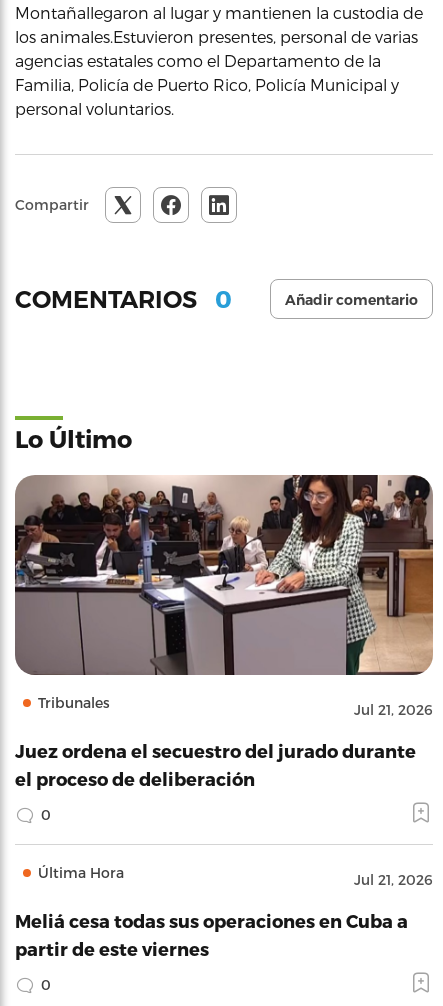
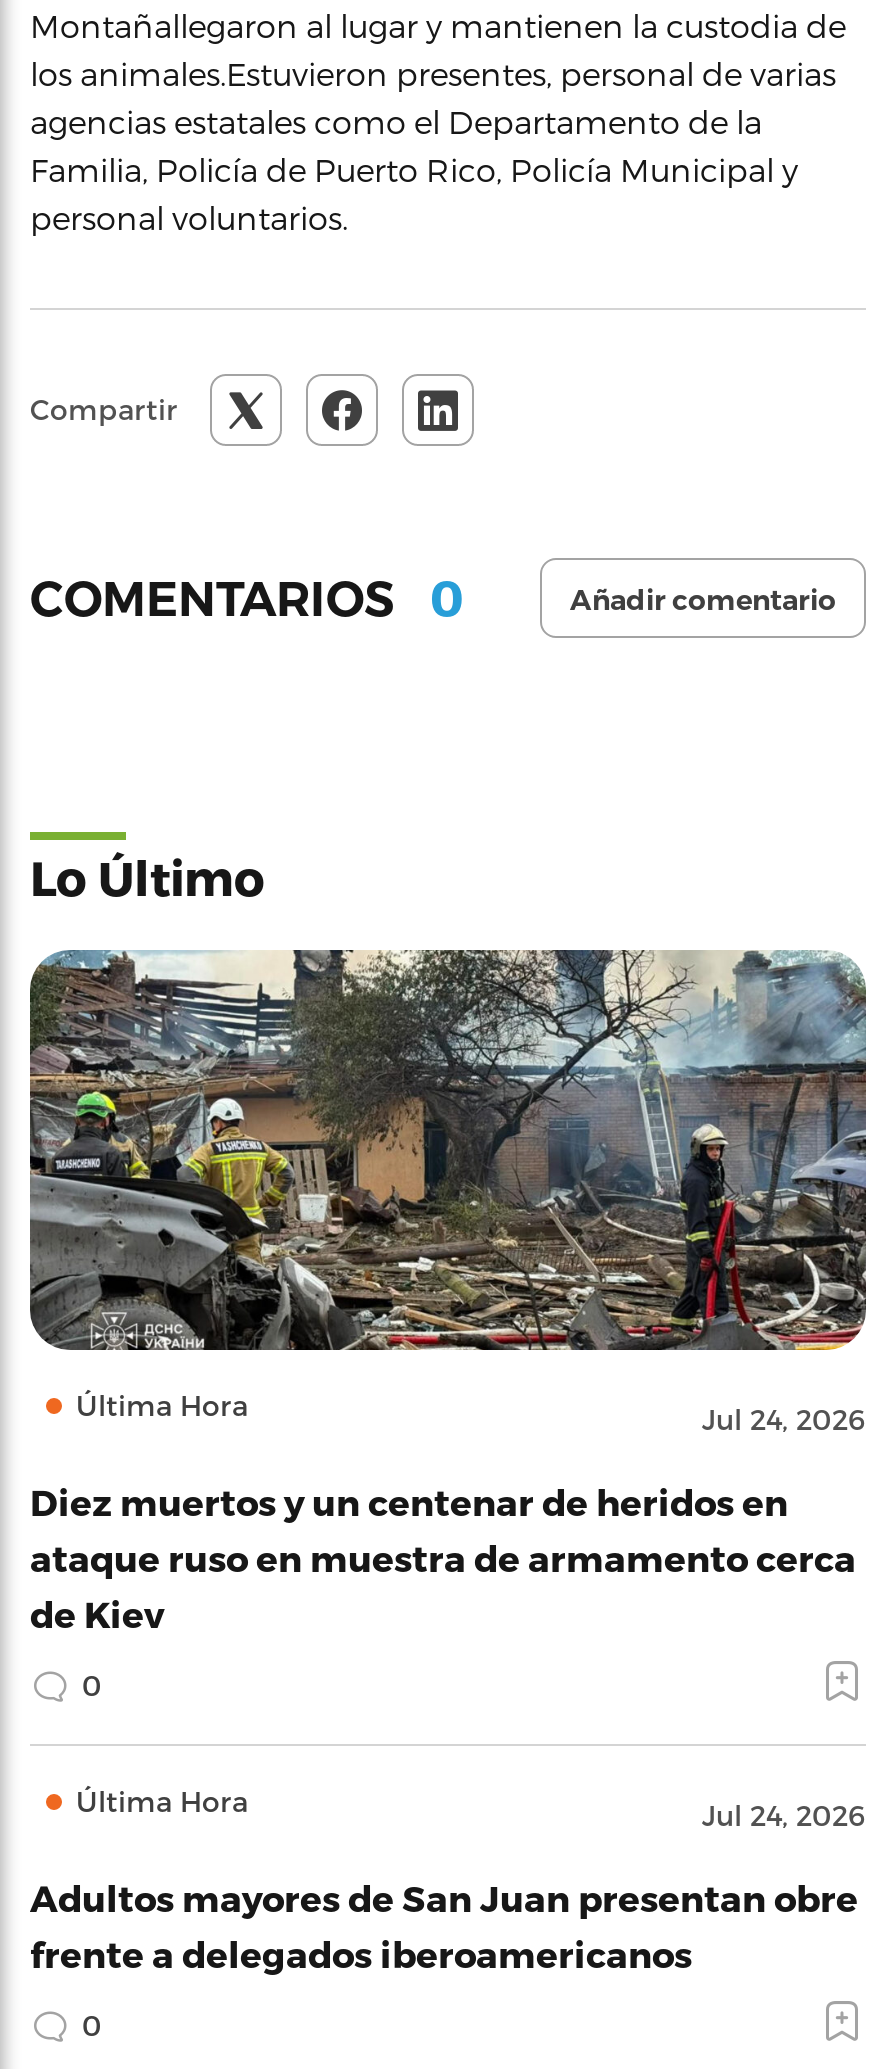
[15,474,434,718] [image] | Tribunales | Jul 21, 2026 -> [28,948,868,1436] [image] | Última Hora | Jul 24, 2026
[15,740,416,789] Juez ordena el secuestro del jurado durante | el proceso de deliberación -> [30,1480,856,1634] Diez muertos y un centenar de heridos en | ataque ruso en muestra de armamento cerca | de Kiev
[354,871,433,888] Jul 21, 2026 -> [702,1798,866,1832] Jul 24, 2026
[15,910,408,959] Meliá cesa todas sus operaciones en Cuba a | partir de este viernes -> [30,1876,858,1974] Adultos mayores de San Juan presentan obre | frente a delegados iberoamericanos

